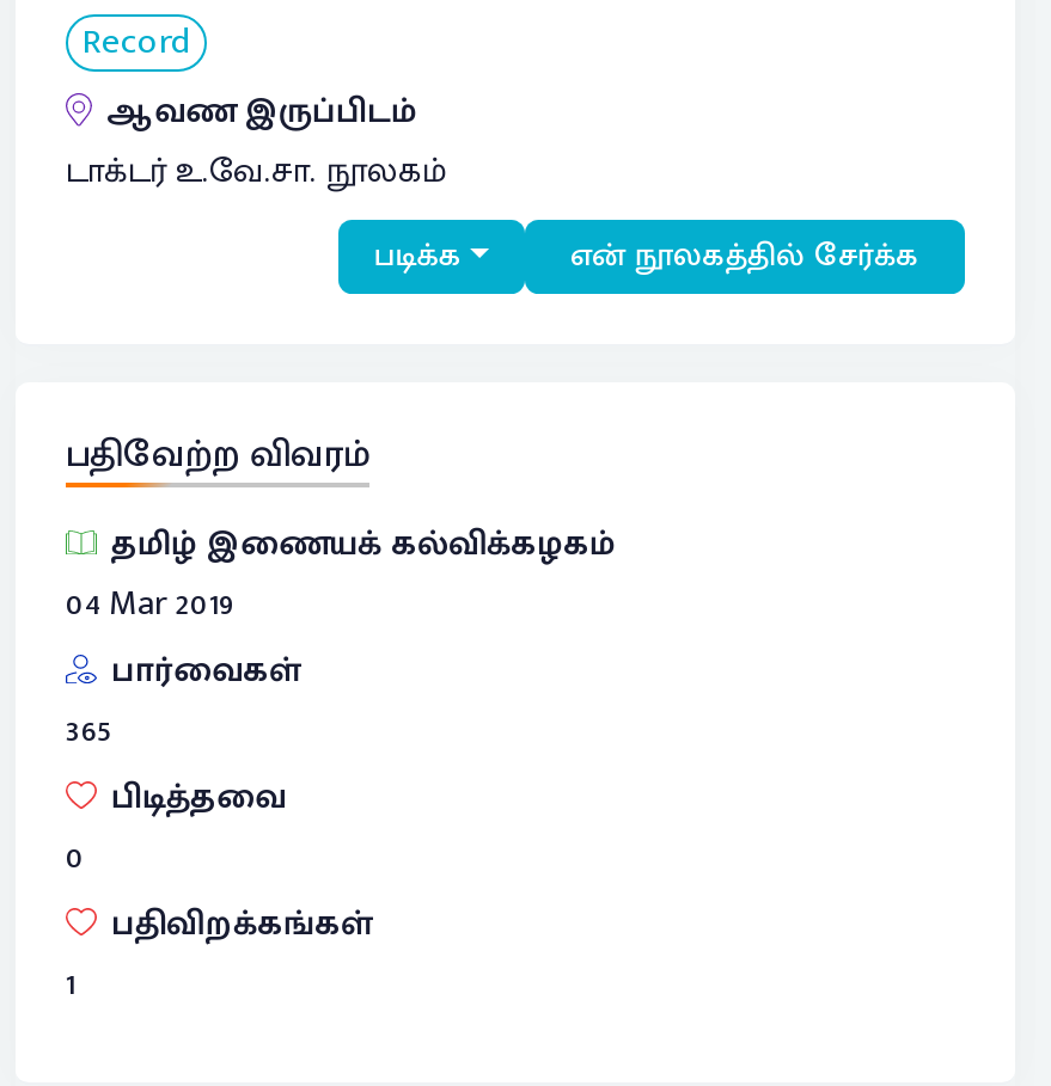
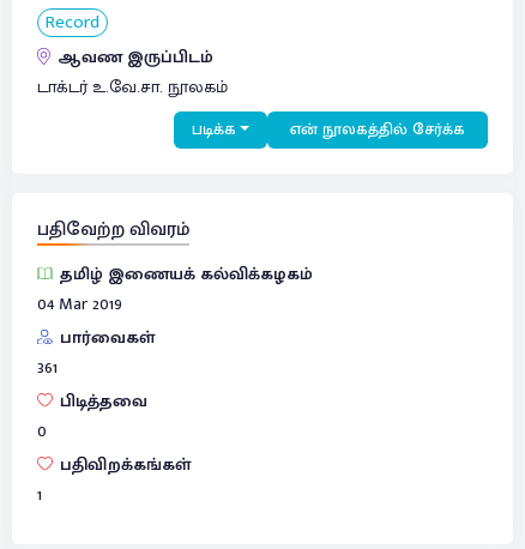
[66,702,111,760] 365 -> [37,353,58,382] 361

